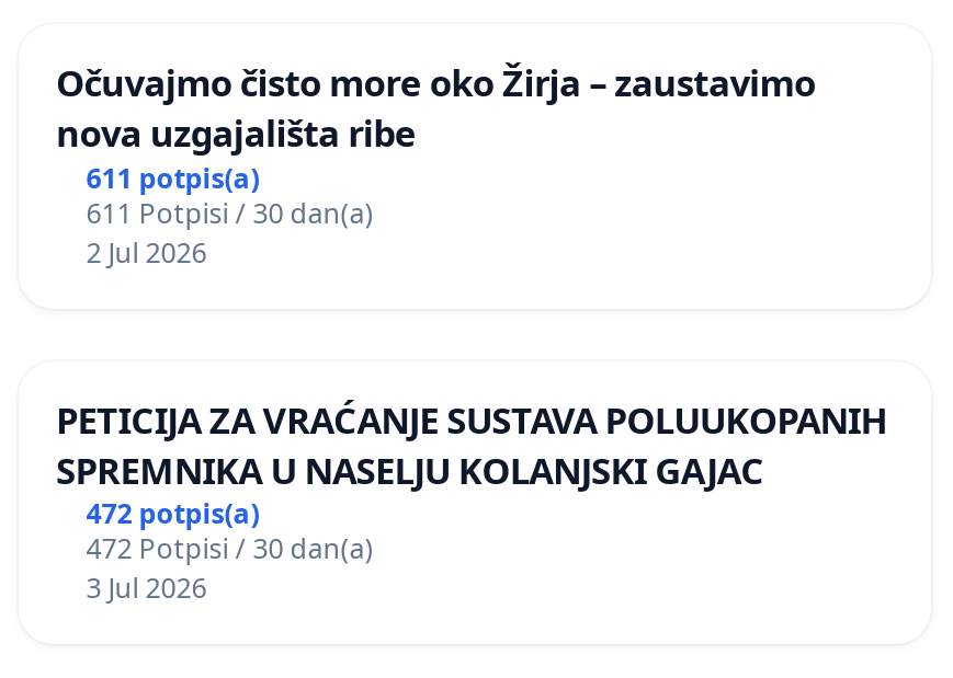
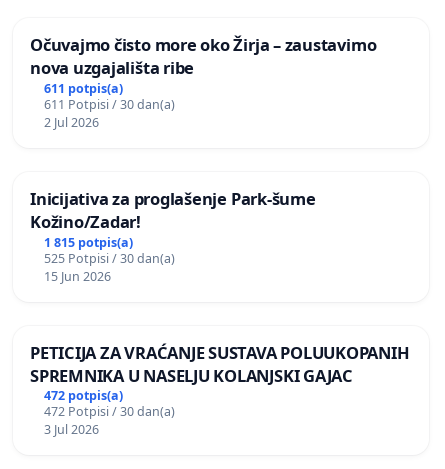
none -> [30,187,316,285] Inicijativa za proglašenje Park-šume | Kožino/Zadar! | 1 815 potpis(a) | 525 Potpisi / 30 dan(a) | 15 Jun 2026

